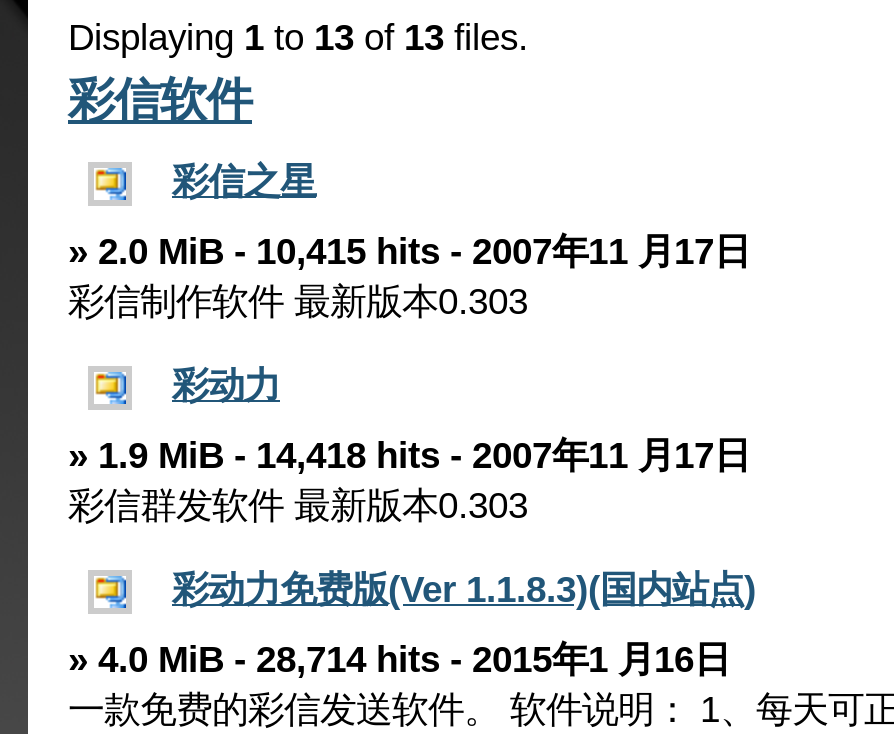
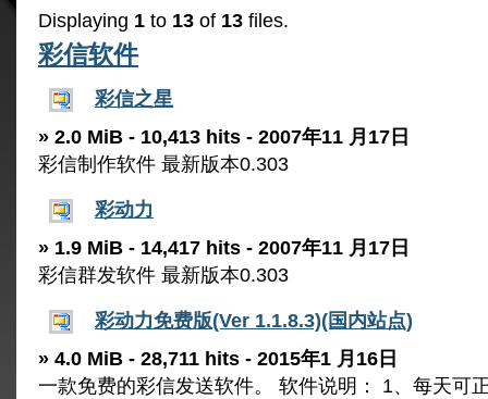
[68,230,750,272] » 2.0 MiB - 10,415 hits - 2007年11 月17日 -> [38,125,410,148] » 2.0 MiB - 10,413 hits - 2007年11 月17日
[68,434,750,476] » 1.9 MiB - 14,418 hits - 2007年11 月17日 -> [38,236,410,259] » 1.9 MiB - 14,417 hits - 2007年11 月17日
[68,638,730,680] » 4.0 MiB - 28,714 hits - 2015年1 月16日 -> [38,347,398,370] » 4.0 MiB - 28,711 hits - 2015年1 月16日

